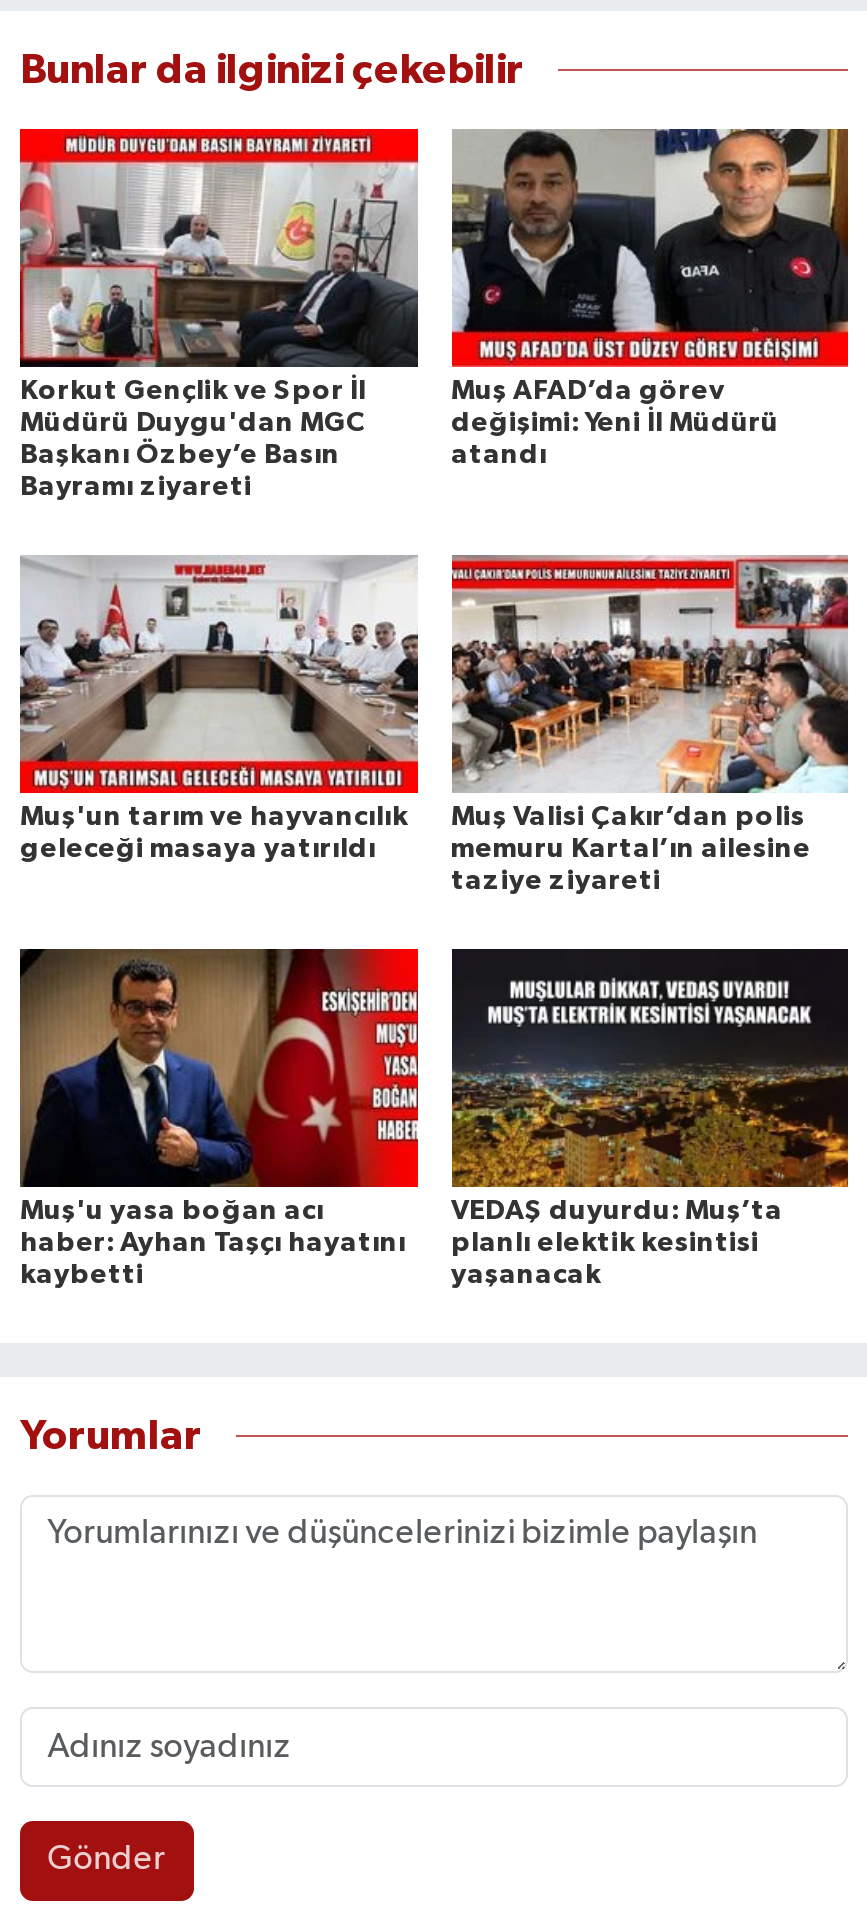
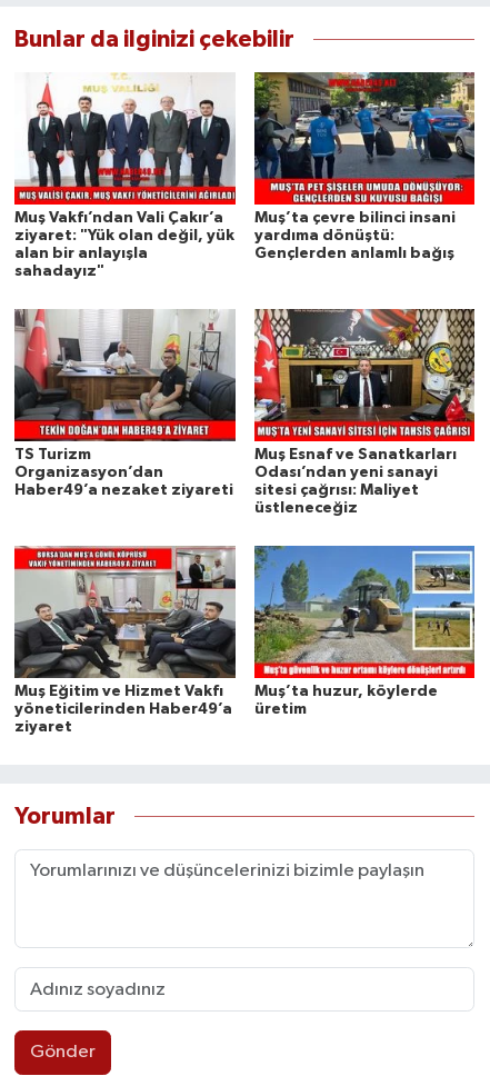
[18,127,420,502] [image] | Korkut Gençlik ve Spor İl | Müdürü Duygu'dan MGC | Başkanı Özbey’e Basın | Bayramı ziyareti -> [14,72,237,279] [image] | Muş Vakfı’ndan Vali Çakır’a | ziyaret: "Yük olan değil, yük | alan bir anlayışla | sahadayız"
[450,129,850,470] [image] | Muş AFAD’da görev | değişimi: Yeni İl Müdürü | atandı -> [253,71,476,262] [image] | Muş’ta çevre bilinci insani | yardıma dönüştü: | Gençlerden anlamlı bağış
[18,557,418,863] [image] | Muş'un tarım ve hayvancılık | geleceği masaya yatırıldı -> [14,309,236,498] [image] | TS Turizm | Organizasyon’dan | Haber49’a nezaket ziyareti
[450,557,850,895] [image] | Muş Valisi Çakır’dan polis | memuru Kartal’ın ailesine | taziye ziyareti -> [253,308,476,516] [image] | Muş Esnaf ve Sanatkarları | Odası’ndan yeni sanayi | sitesi çağrısı: Maliyet | üstleneceğiz
[18,947,420,1289] [image] | Muş'u yasa boğan acı | haber: Ayhan Taşçı hayatını | kaybetti -> [13,546,237,735] [image] | Muş Eğitim ve Hizmet Vakfı | yöneticilerinden Haber49’a | ziyaret
[450,947,850,1289] [image] | VEDAŞ duyurdu: Muş’ta | planlı elektik kesintisi | yaşanacak -> [253,545,476,717] [image] | Muş’ta huzur, köylerde | üretim

